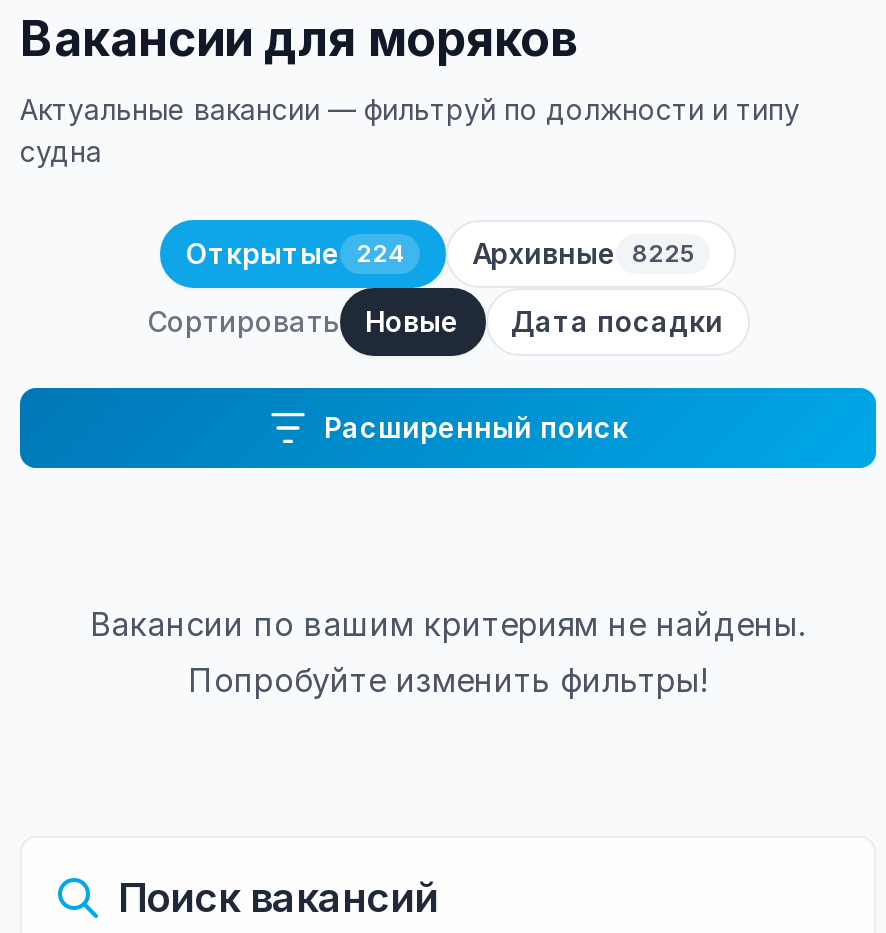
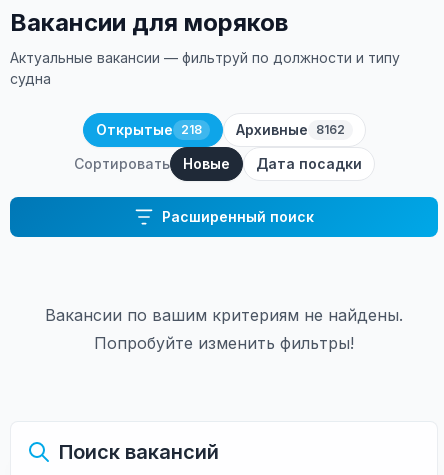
[186,236,404,270] Открытые 224 -> [95,121,201,138] Открытые 218
[472,236,694,270] Архивные 8225 -> [235,121,344,138] Архивные 8162

